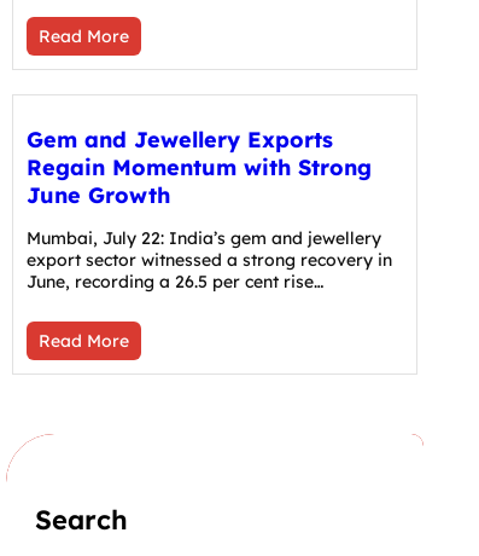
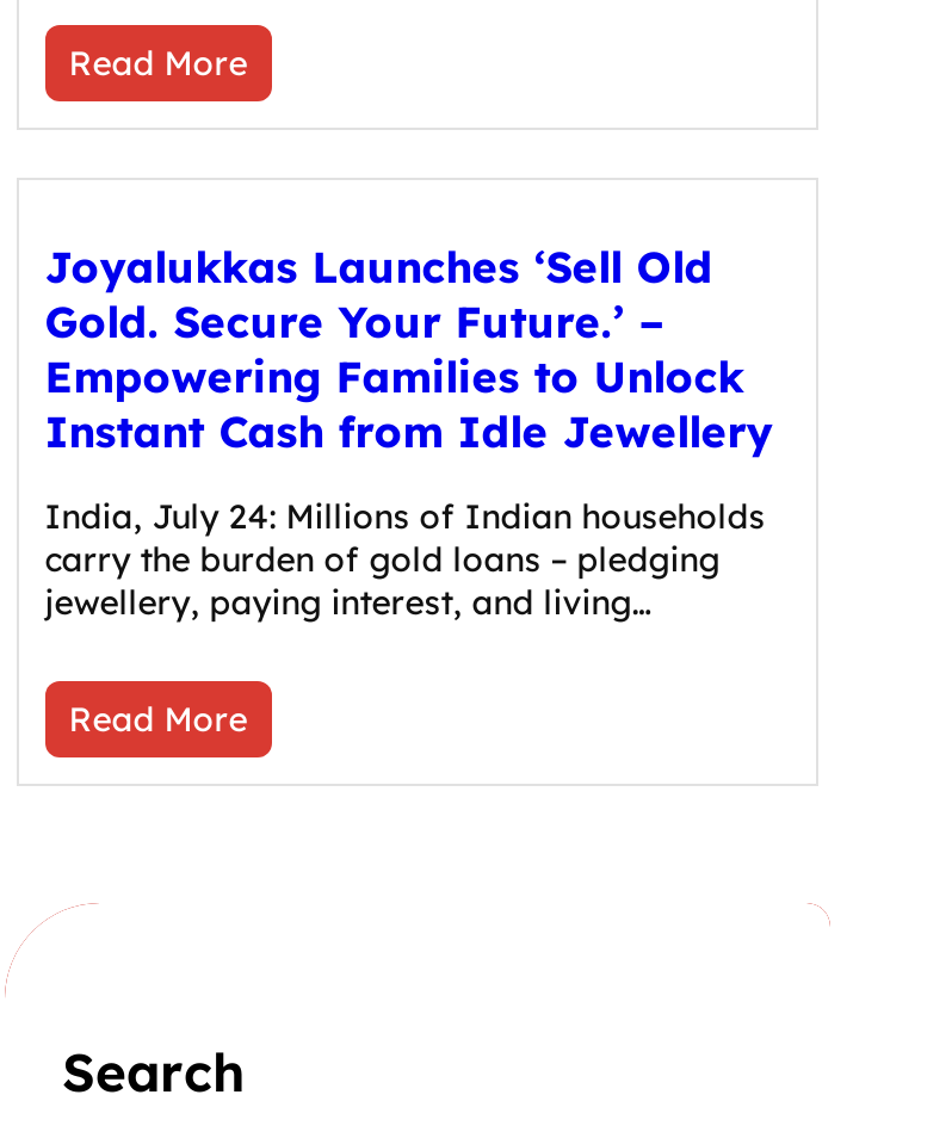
[26,126,371,209] Gem and Jewellery Exports | Regain Momentum with Strong | June Growth -> [45,240,772,460] Joyalukkas Launches ‘Sell Old | Gold. Secure Your Future.’ – | Empowering Families to Unlock | Instant Cash from Idle Jewellery
[26,227,392,293] Mumbai, July 22: India’s gem and jewellery | export sector witnessed a strong recovery in | June, recording a 26.5 per cent rise… -> [45,496,765,624] India, July 24: Millions of Indian households | carry the burden of gold loans – pledging | jewellery, paying interest, and living…

